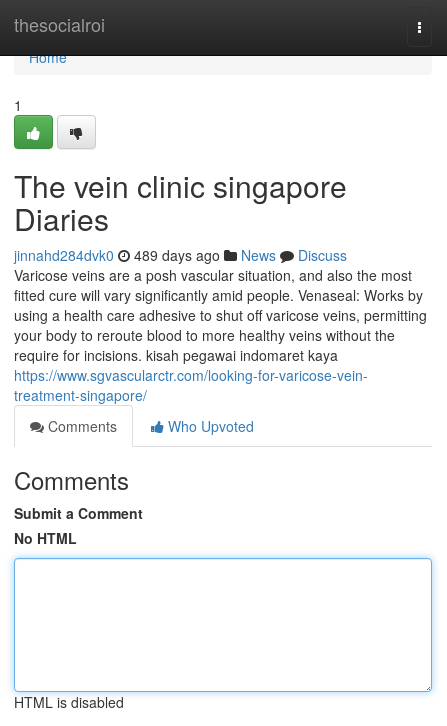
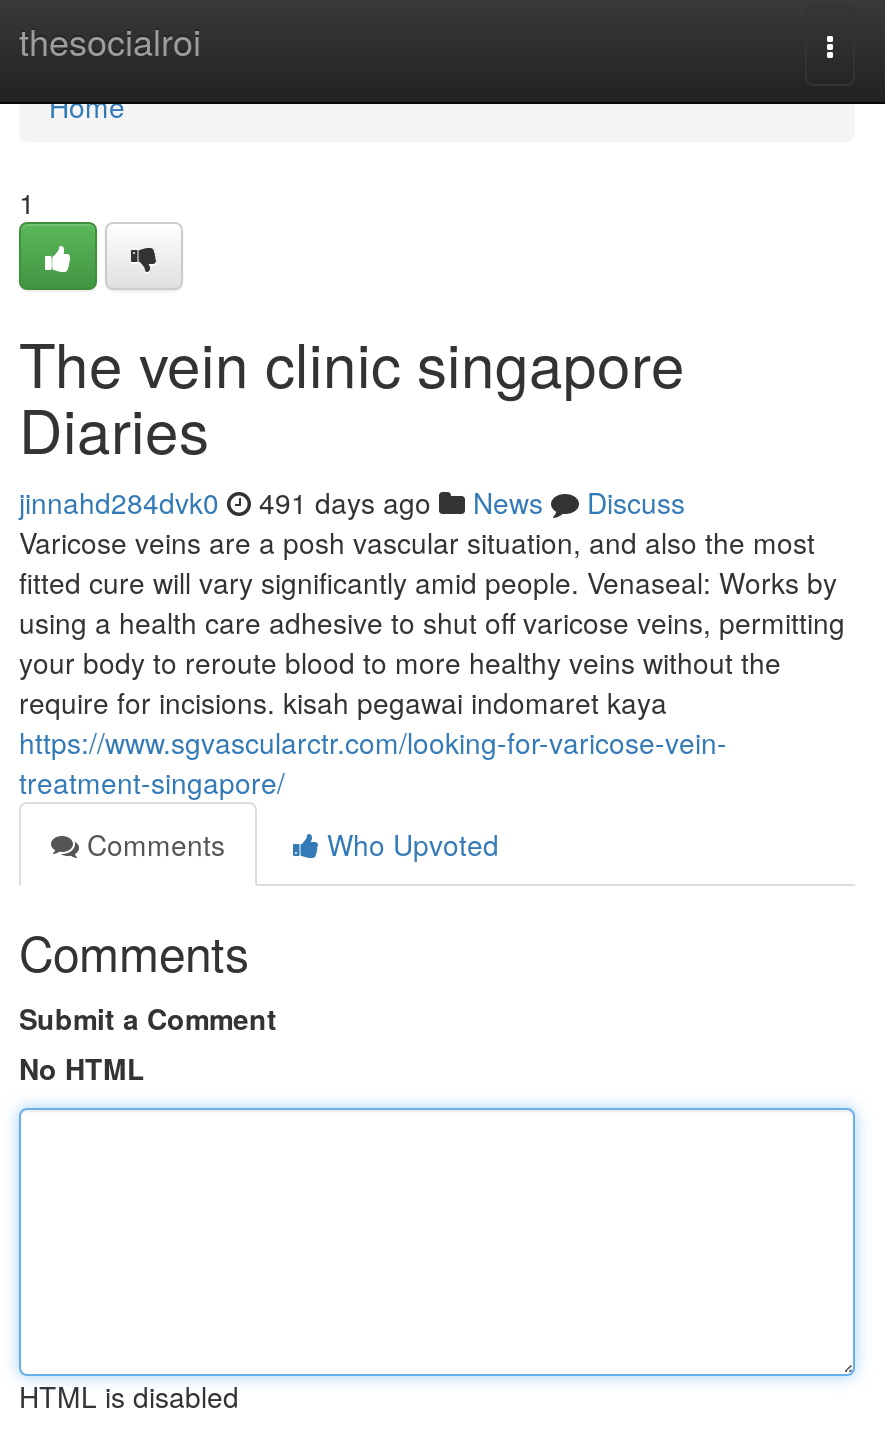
[14,245,347,265] jinnahd284dvk0 489 days ago News Discuss -> [19,482,685,522] jinnahd284dvk0 491 days ago News Discuss

